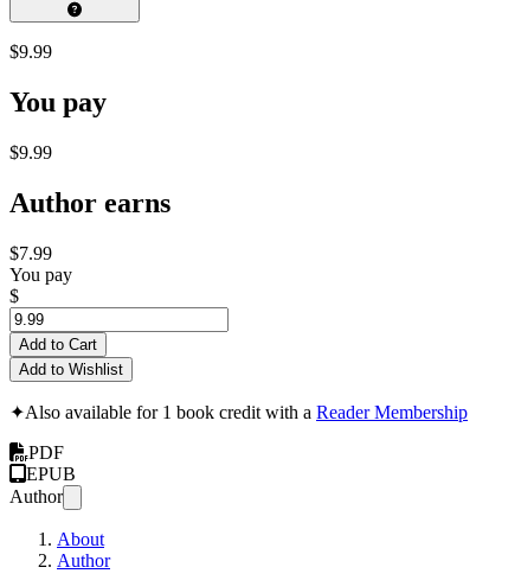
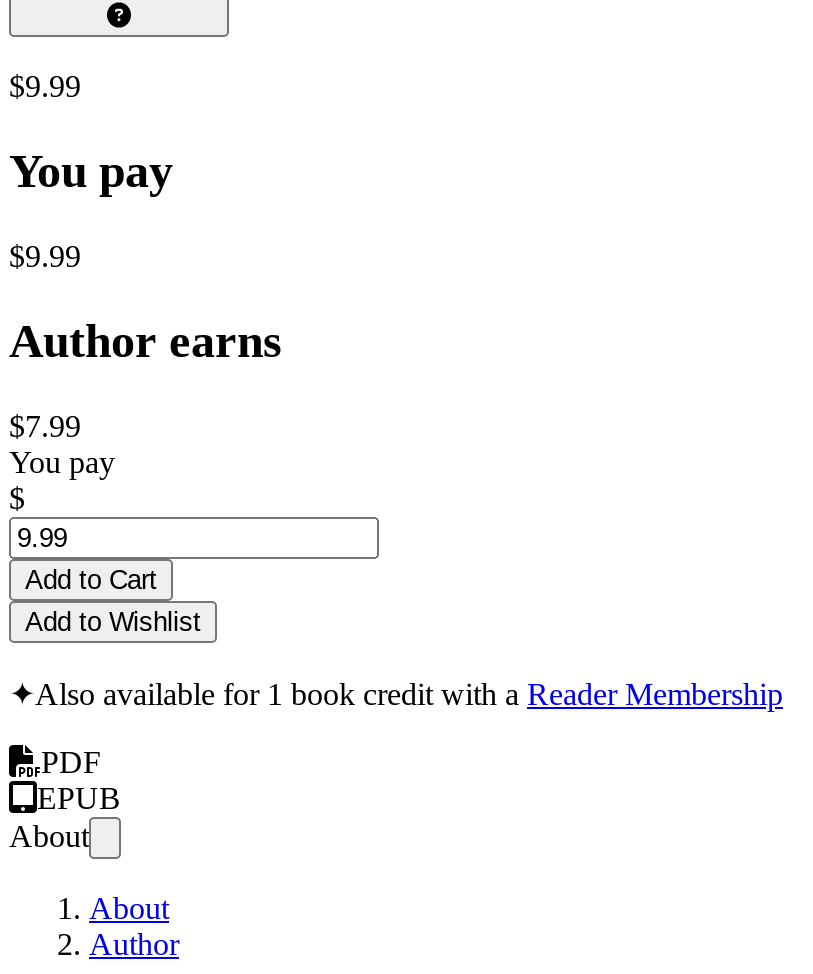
[9,486,63,506] Author -> [9,819,89,853] About

